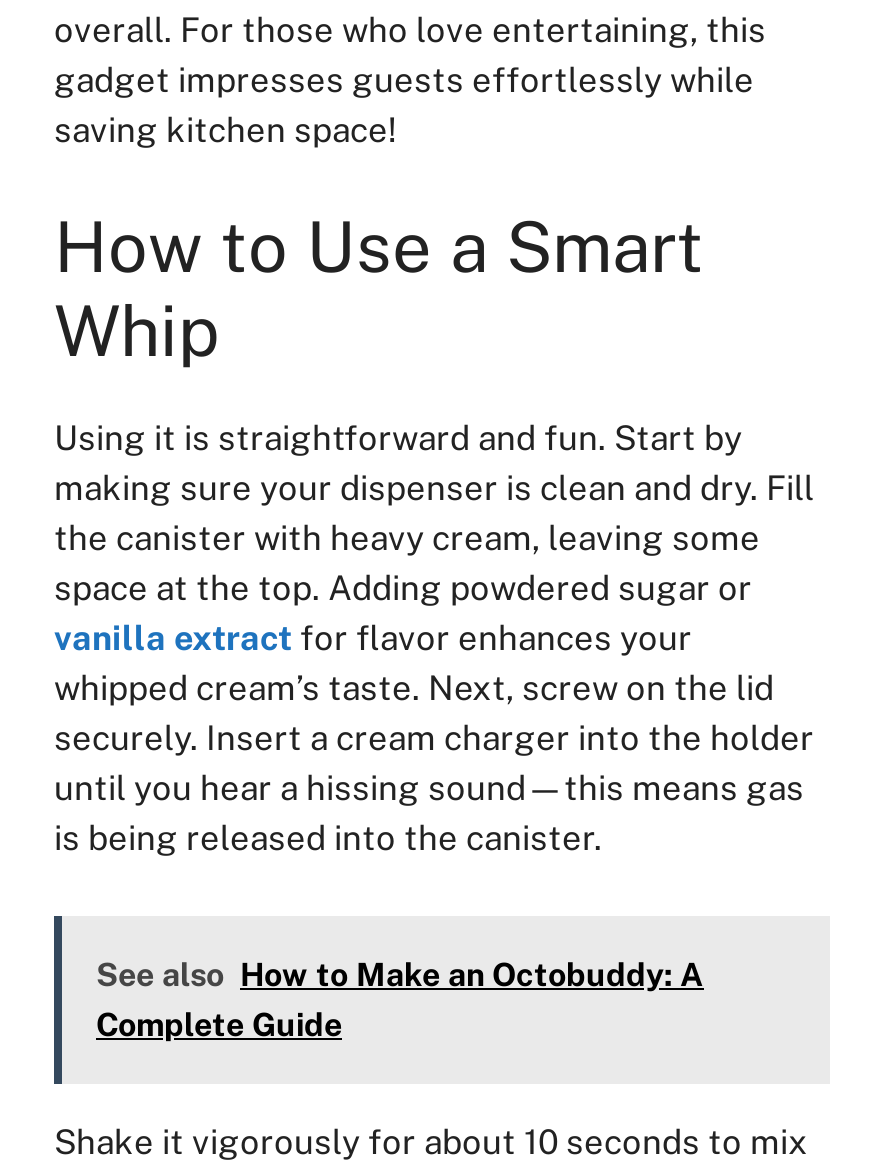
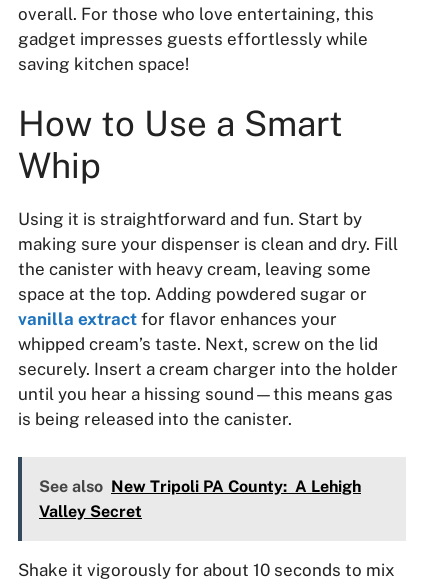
[96,955,704,1043] See also How to Make an Octobuddy: A | Complete Guide -> [39,477,361,521] See also New Tripoli PA County: A Lehigh | Valley Secret

